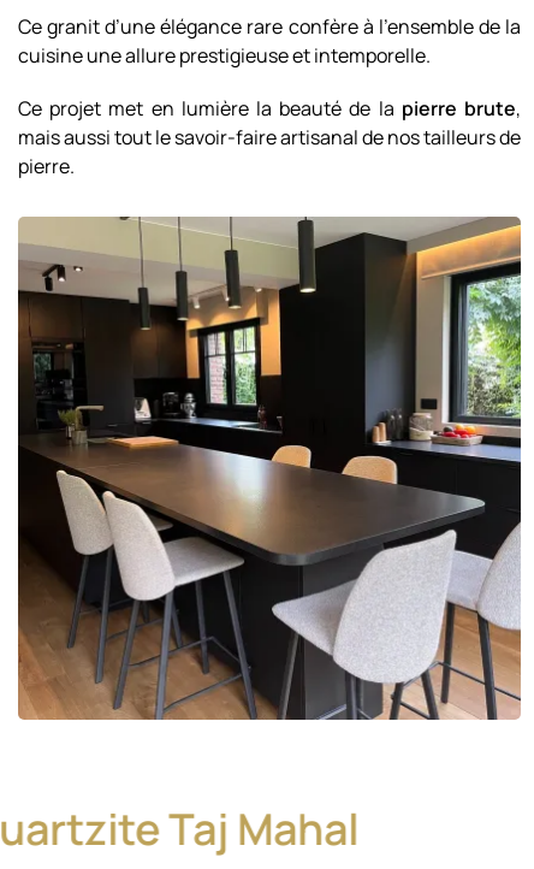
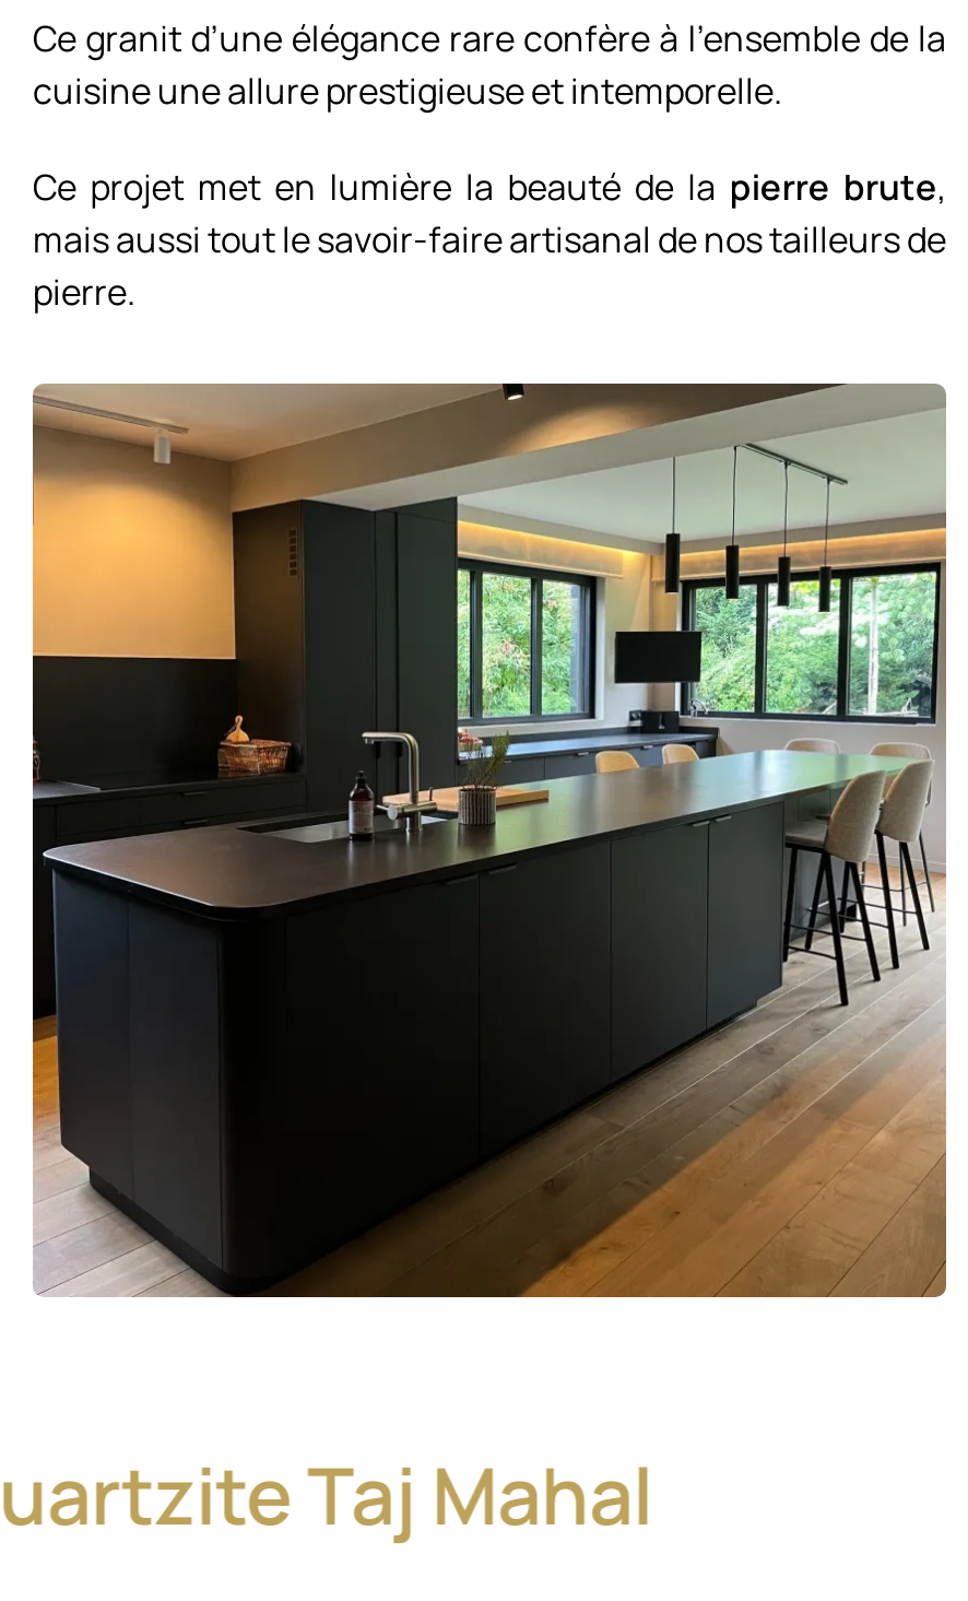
[17,217,522,721] [image] -> [31,384,946,1299] [image]

